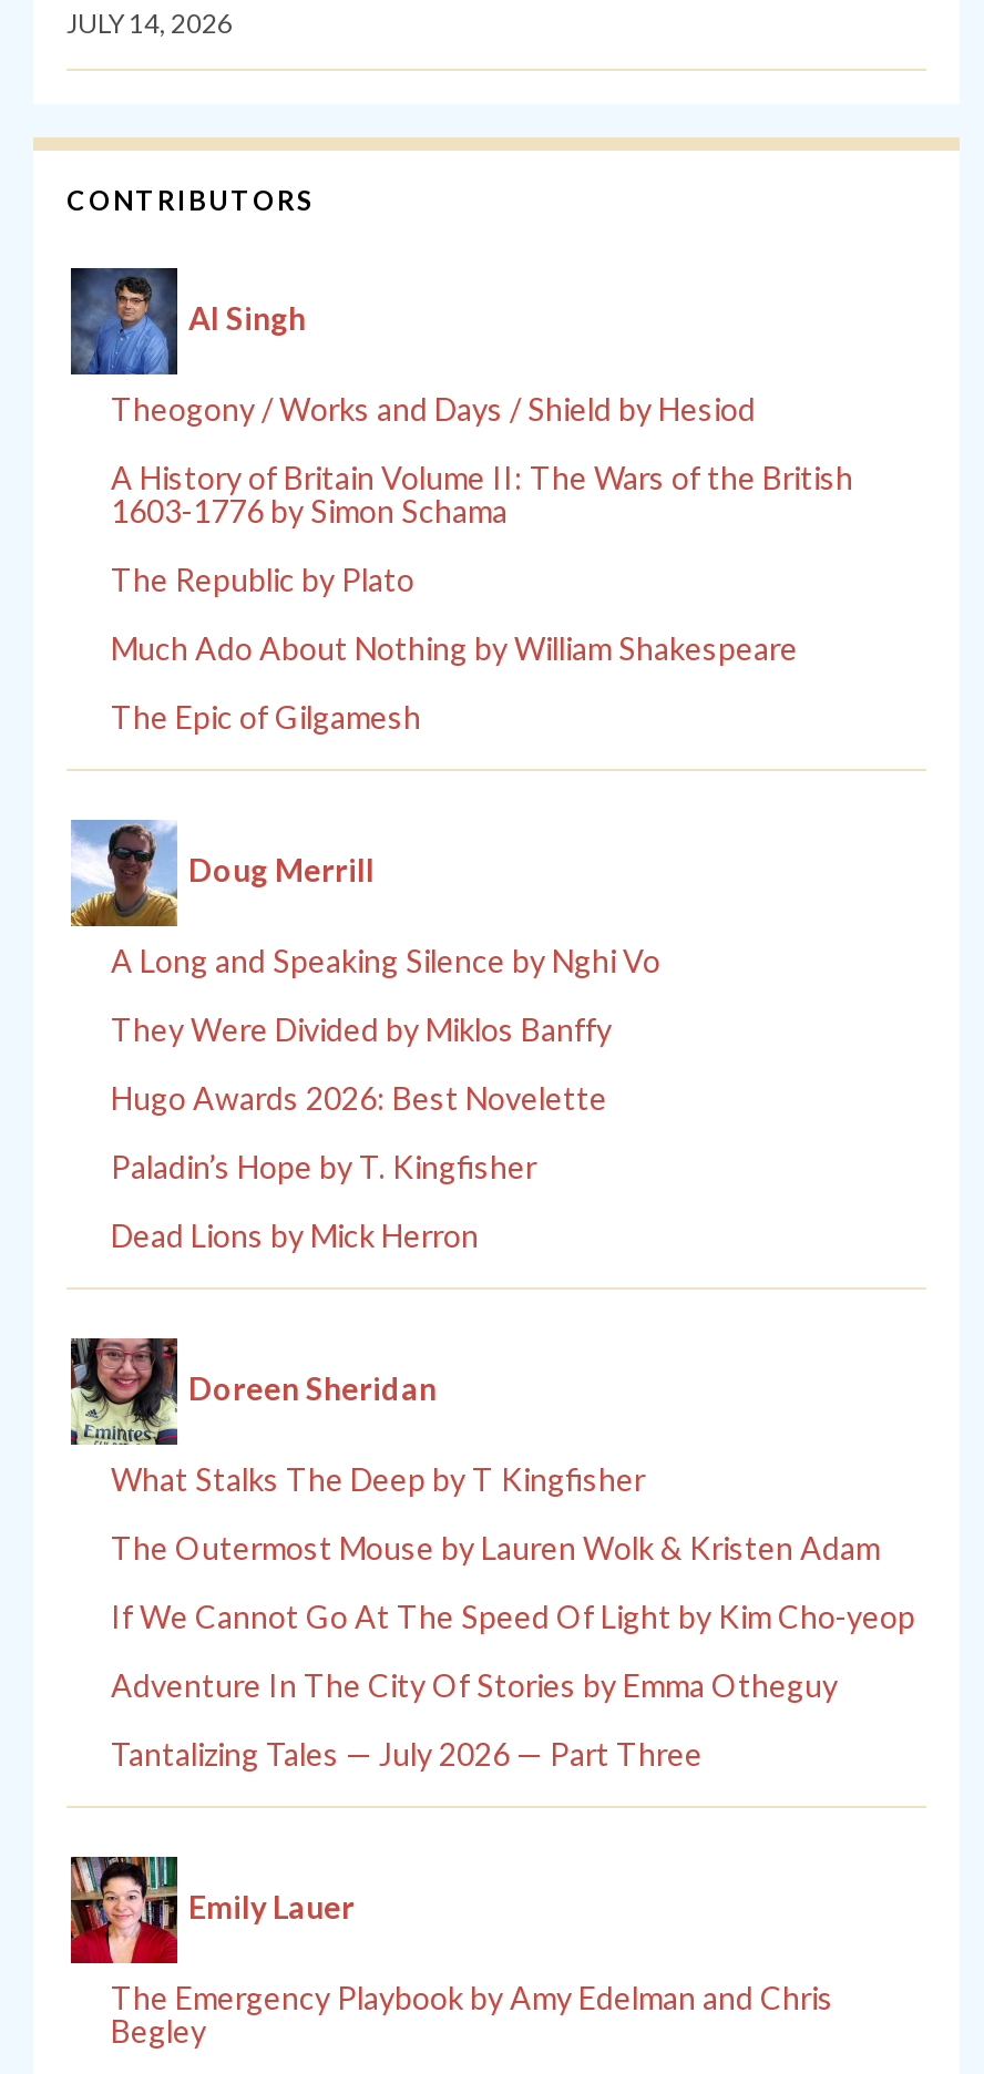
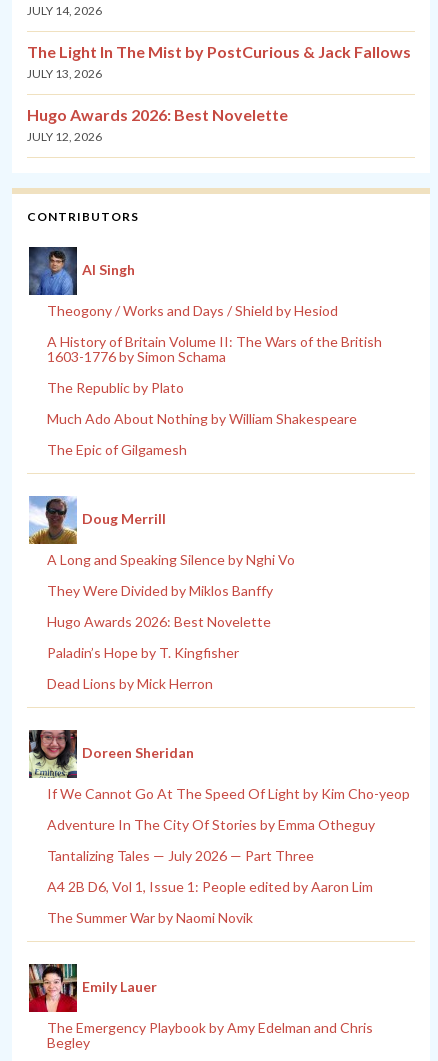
none -> [27,42,411,144] The Light In The Mist by PostCurious & Jack Fallows | JULY 13, 2026 | Hugo Awards 2026: Best Novelette | JULY 12, 2026
[111,1460,880,1567] What Stalks The Deep by T Kingfisher | The Outermost Mouse by Lauren Wolk & Kristen Adam -> none
none -> [47,878,373,926] A4 2B D6, Vol 1, Issue 1: People edited by Aaron Lim | The Summer War by Naomi Novik

